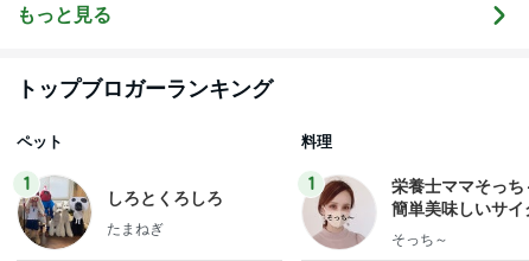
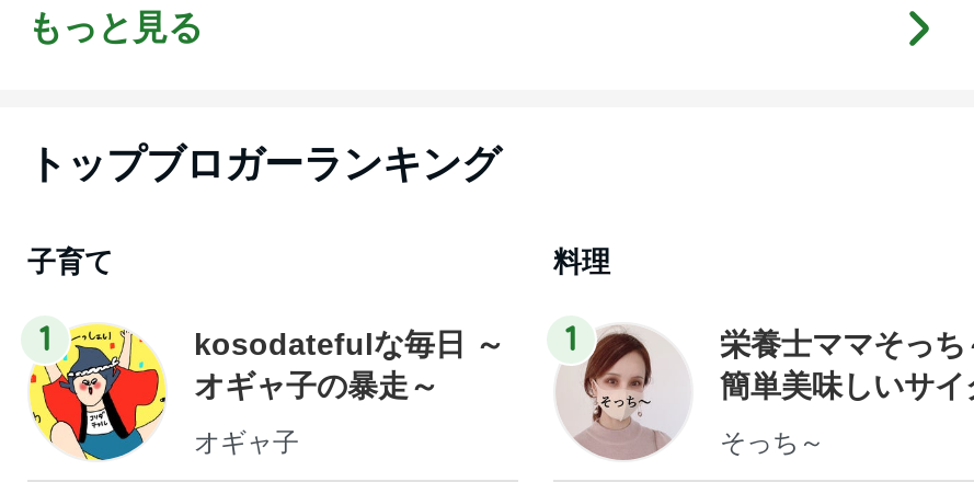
[17,133,63,151] ペット -> [27,246,113,279] 子育て
[17,176,223,250] [image] | しろとくろしろ -> [27,322,505,462] [image] | kosodatefulな毎日 ～ | オギャ子の暴走～
[107,220,164,237] たまねぎ -> [194,428,299,458] オギャ子

